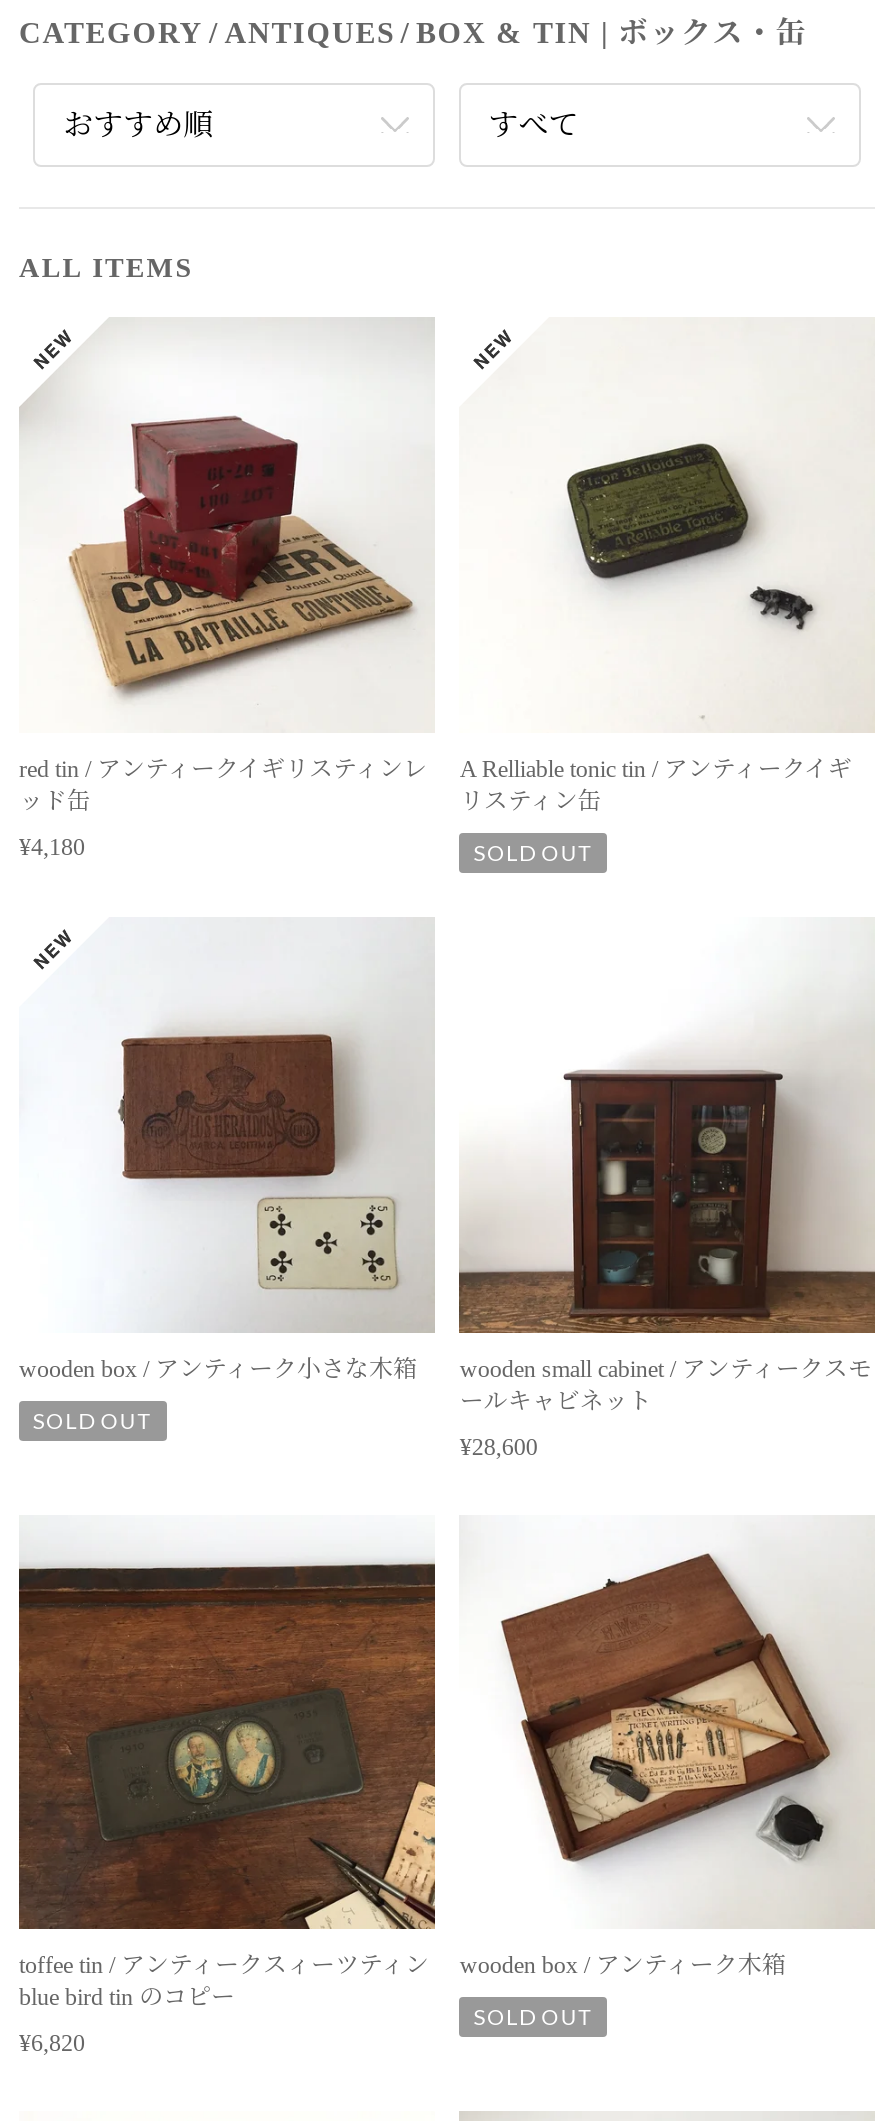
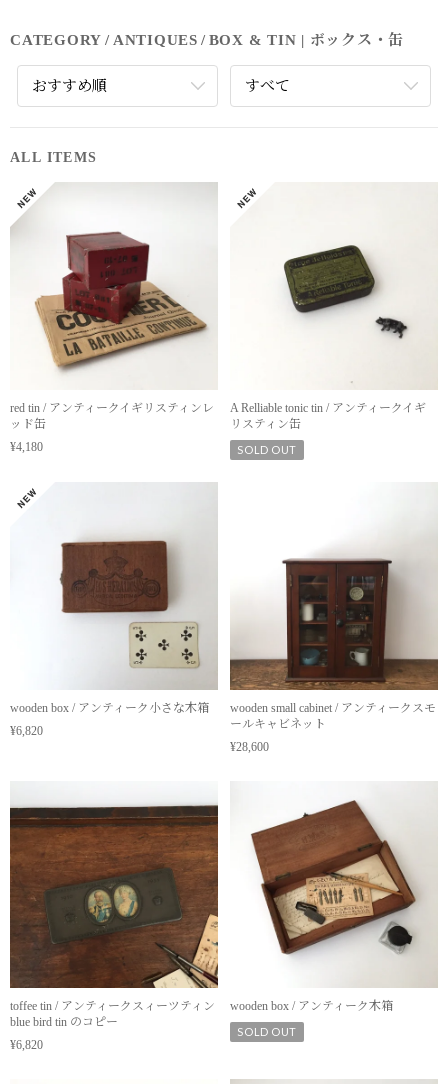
[33,1407,152,1433] SOLD OUT -> [10,724,43,738] ¥6,820

